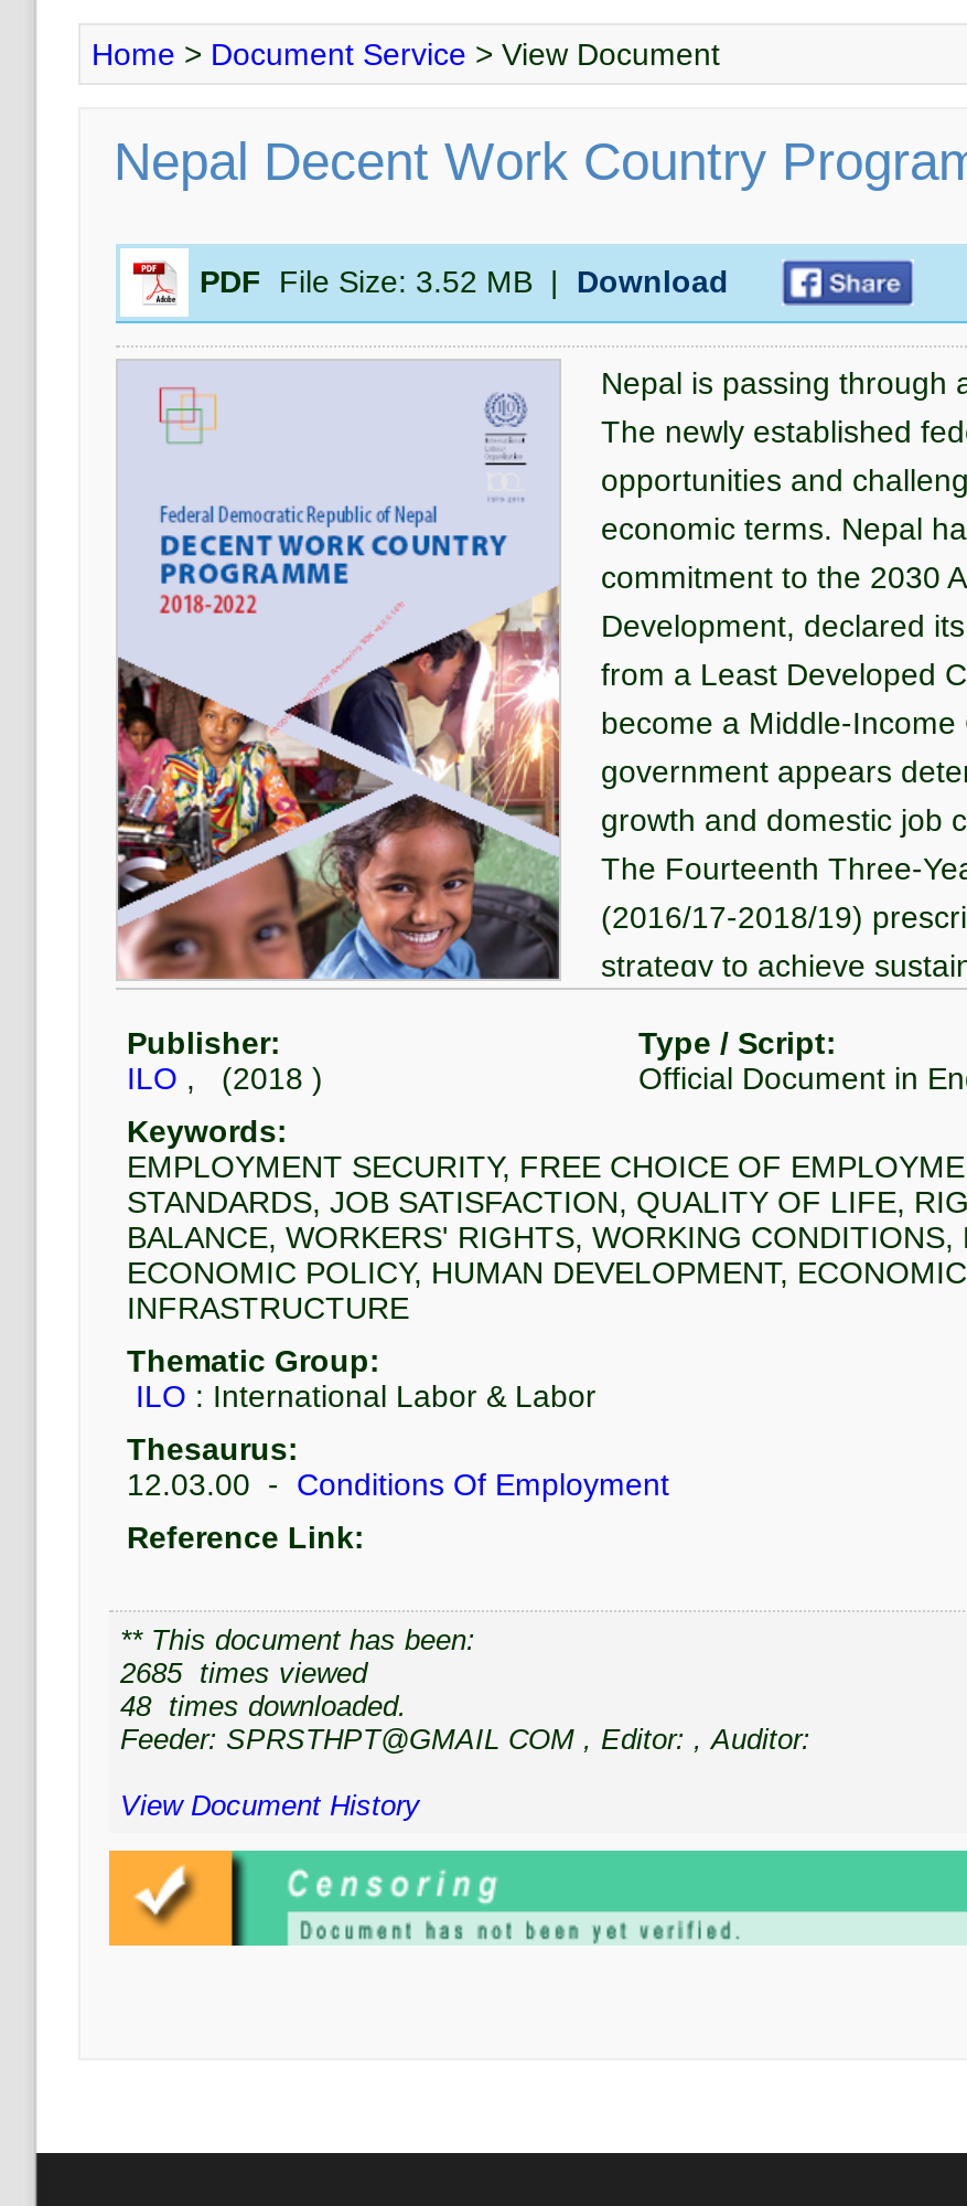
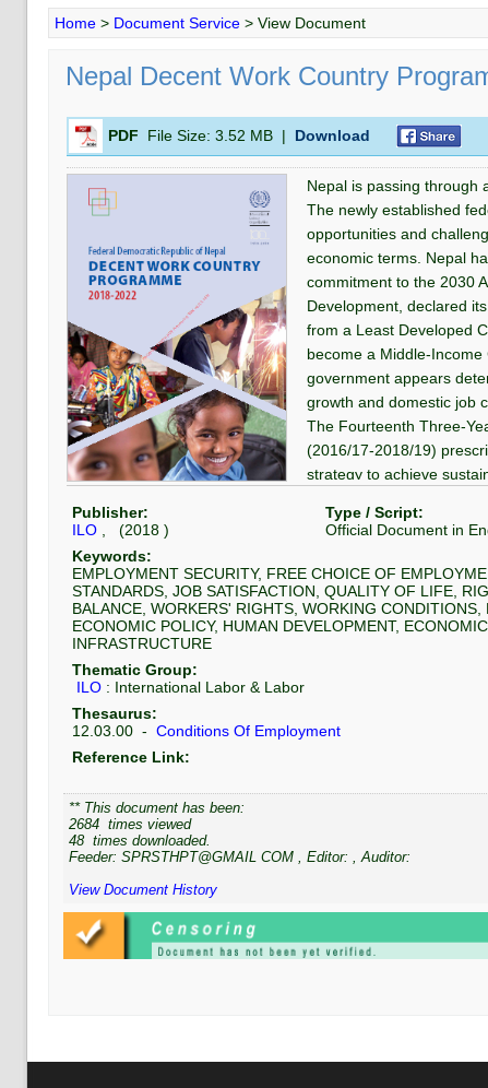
[120,1656,367,1690] 2685 times viewed -> [69,816,191,832] 2684 times viewed

